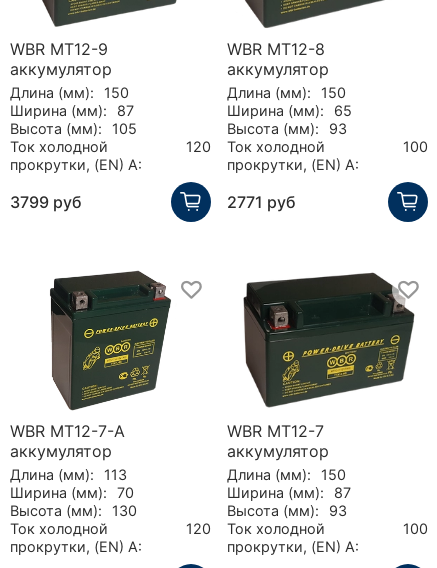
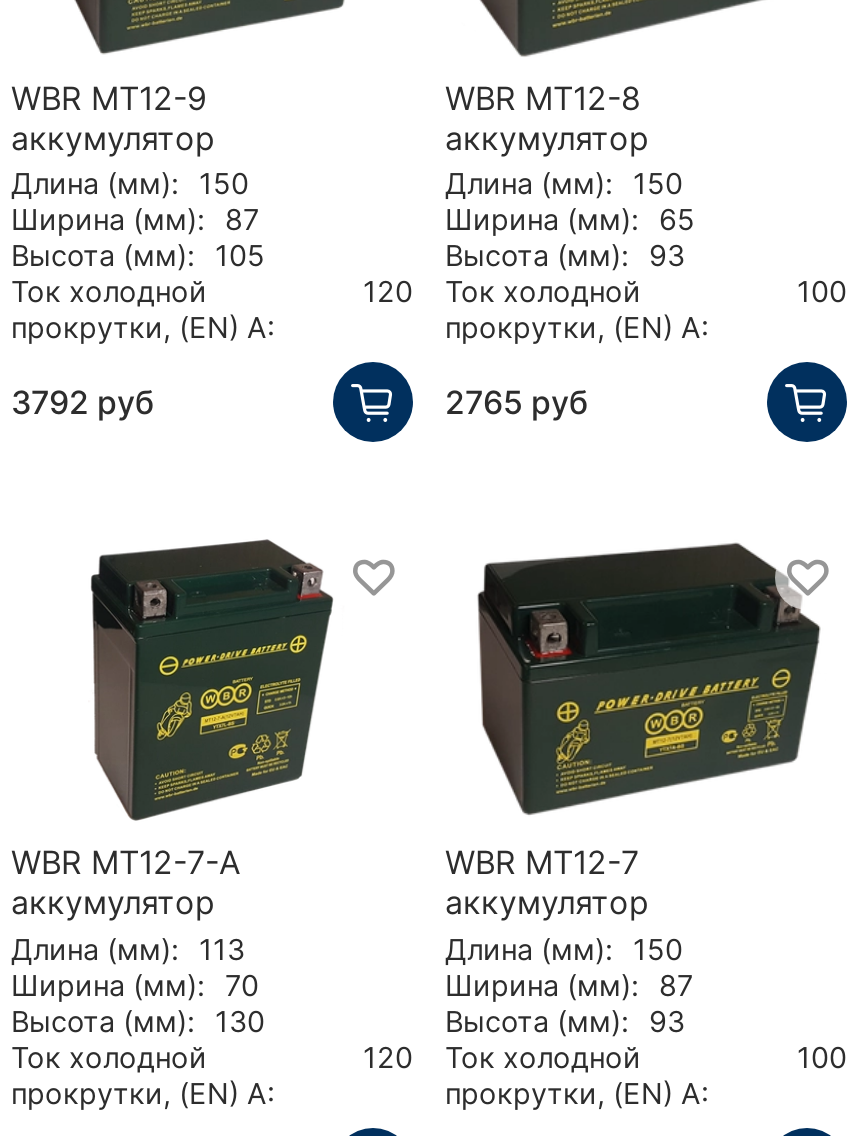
[10,191,82,211] 3799 руб -> [11,383,155,423] 3792 руб
[227,191,296,211] 2771 руб -> [445,383,589,423] 2765 руб

